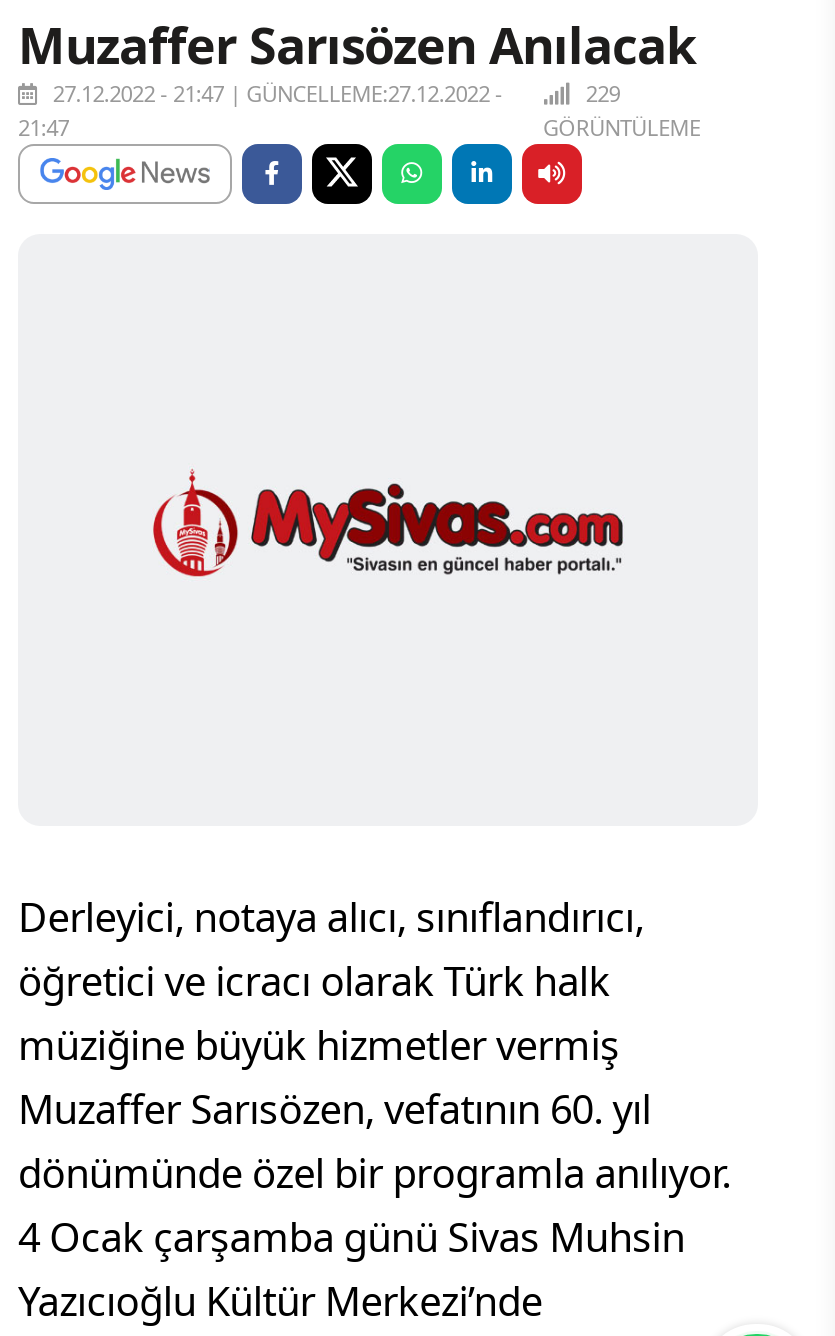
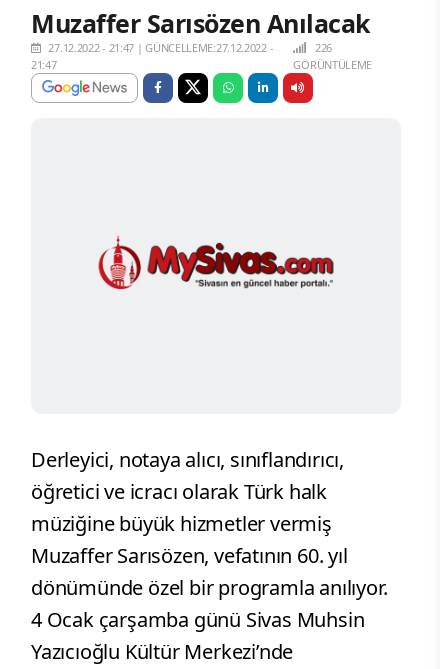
[580,78,620,108] 229 -> [312,40,332,55] 226

